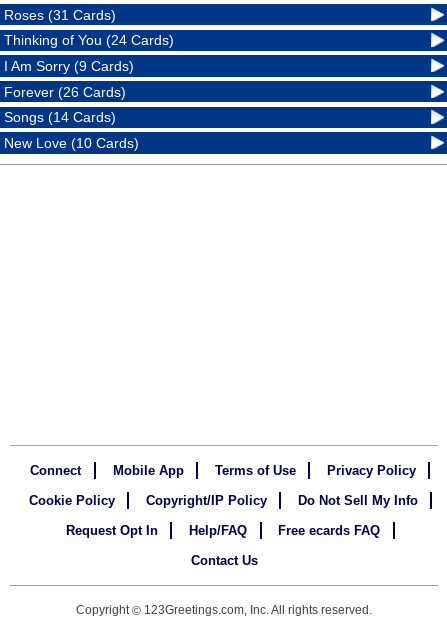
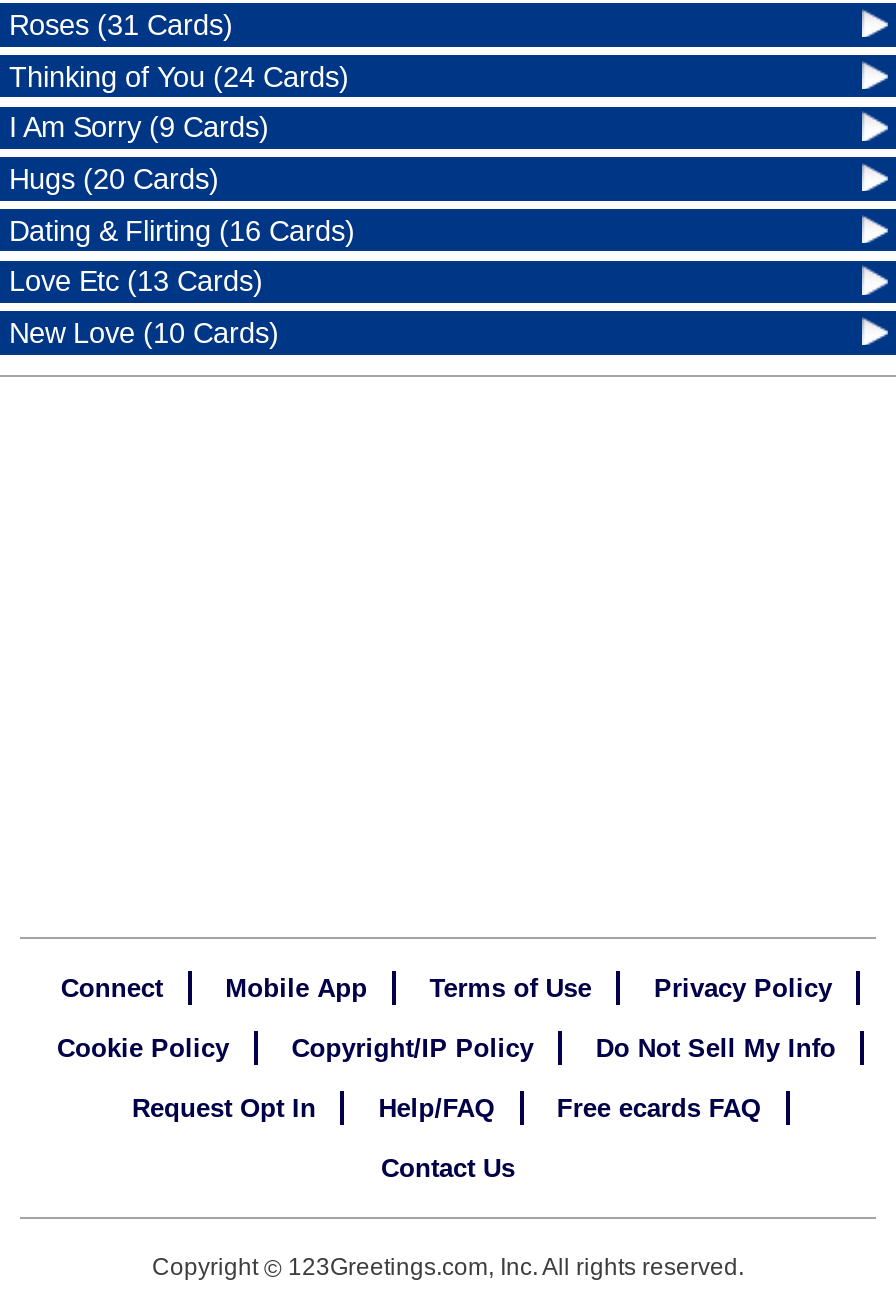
[4,84,126,125] Forever (26 Cards) | Songs (14 Cards) -> [9,163,355,298] Hugs (20 Cards) | Dating & Flirting (16 Cards) | Love Etc (13 Cards)

